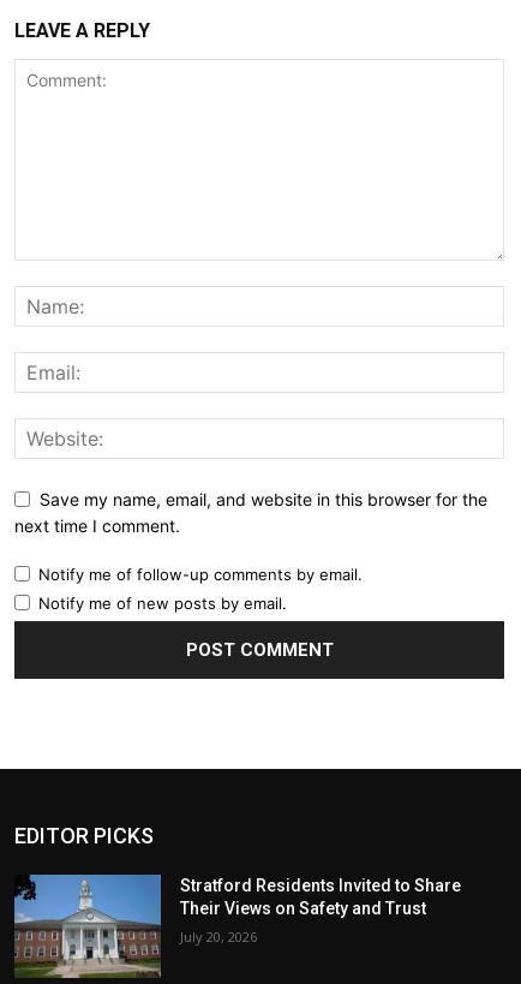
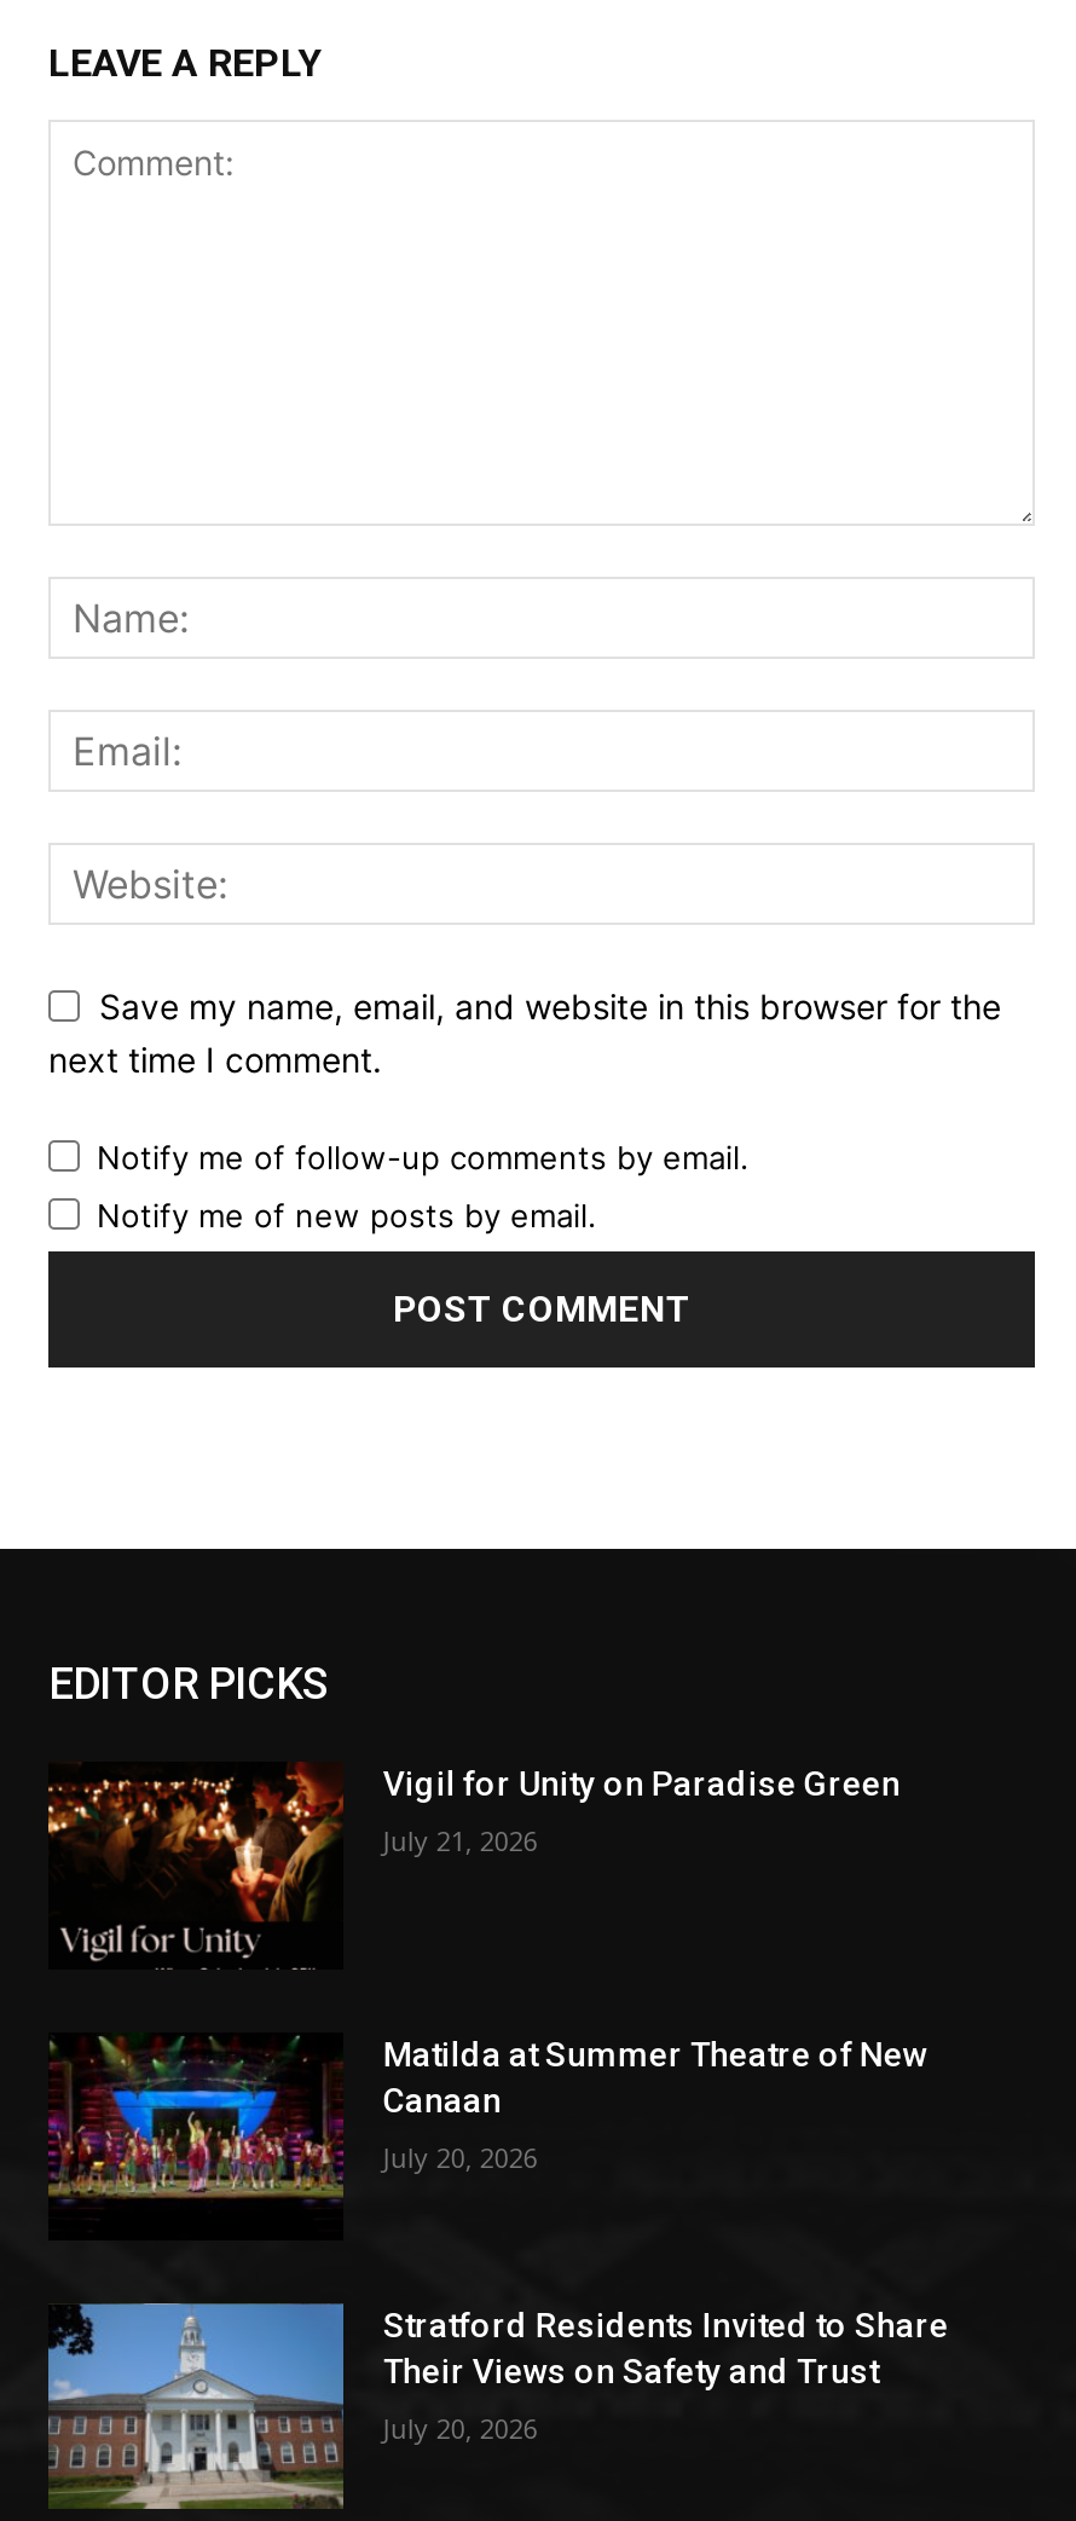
none -> [46,1762,900,1970] [image] | Vigil for Unity on Paradise Green | July 21, 2026
none -> [46,2035,927,2199] [image] | Matilda at Summer Theatre of New | Canaan | July 20, 2026

